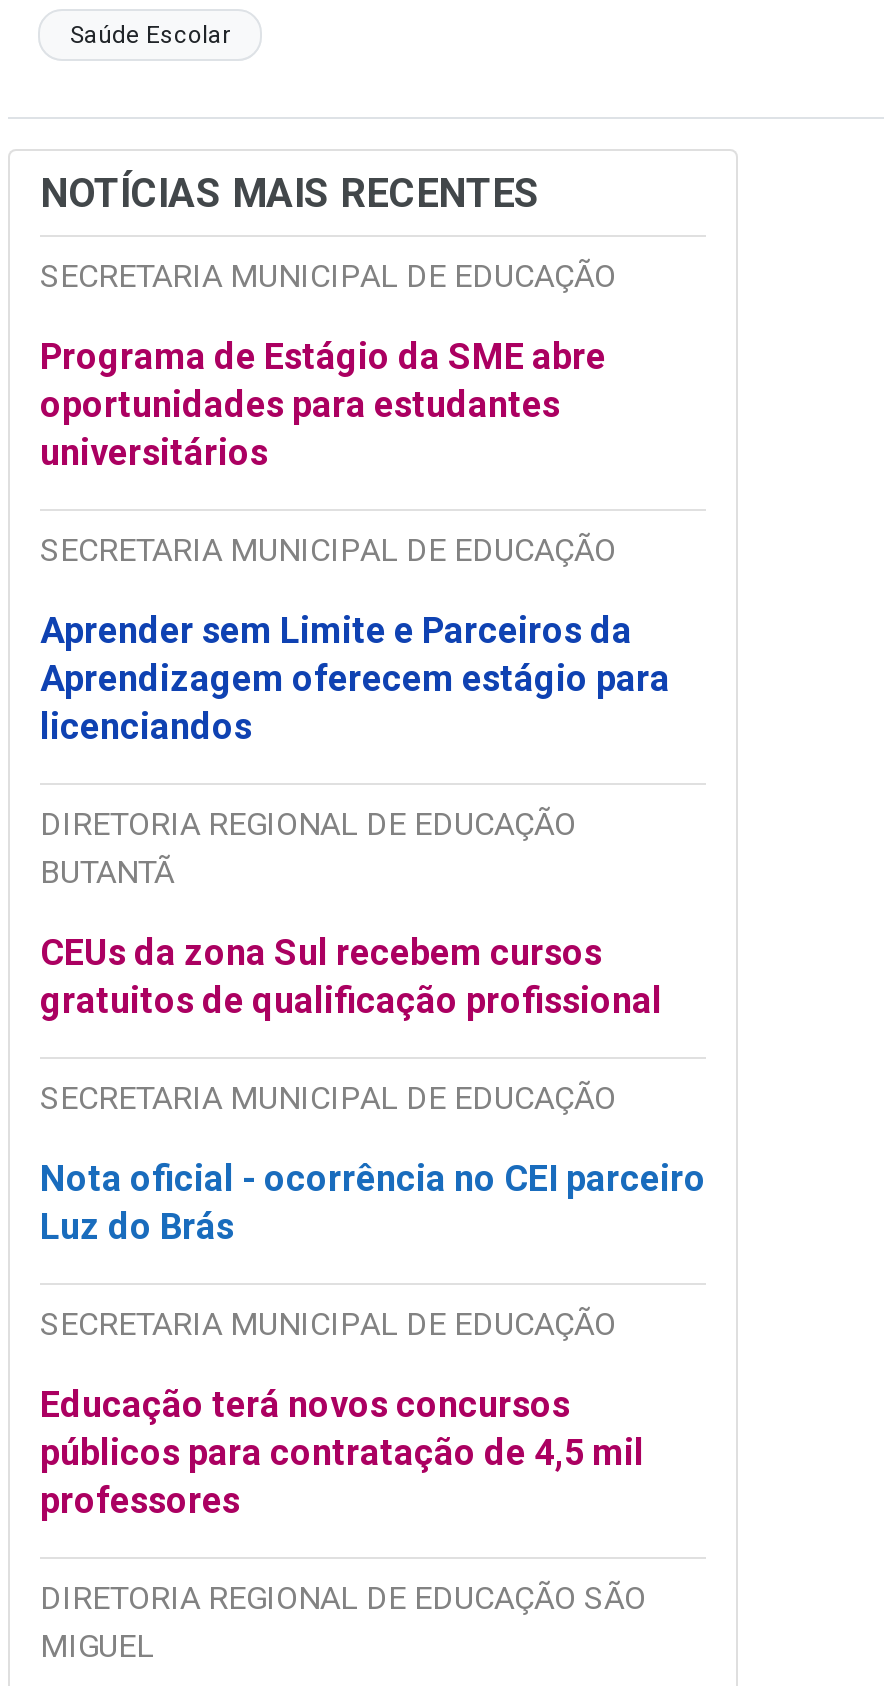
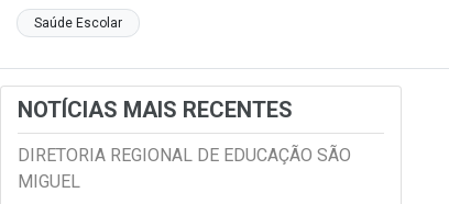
[40,257,706,1521] SECRETARIA MUNICIPAL DE EDUCAÇÃO | Programa de Estágio da SME abre | oportunidades para estudantes | universitários | SECRETARIA MUNICIPAL DE EDUCAÇÃO | Aprender sem Limite e Parceiros da | Aprendizagem oferecem estágio para | licenciandos | DIRETORIA REGIONAL DE EDUCAÇÃO | BUTANTÃ | CEUs da zona Sul recebem cursos | gratuitos de qualificação profissional | SECRETARIA MUNICIPAL DE EDUCAÇÃO | Nota oficial - ocorrência no CEI parceiro | Luz do Brás | SECRETARIA MUNICIPAL DE EDUCAÇÃO | Educação terá novos concursos | públicos para contratação de 4,5 mil | professores -> none

